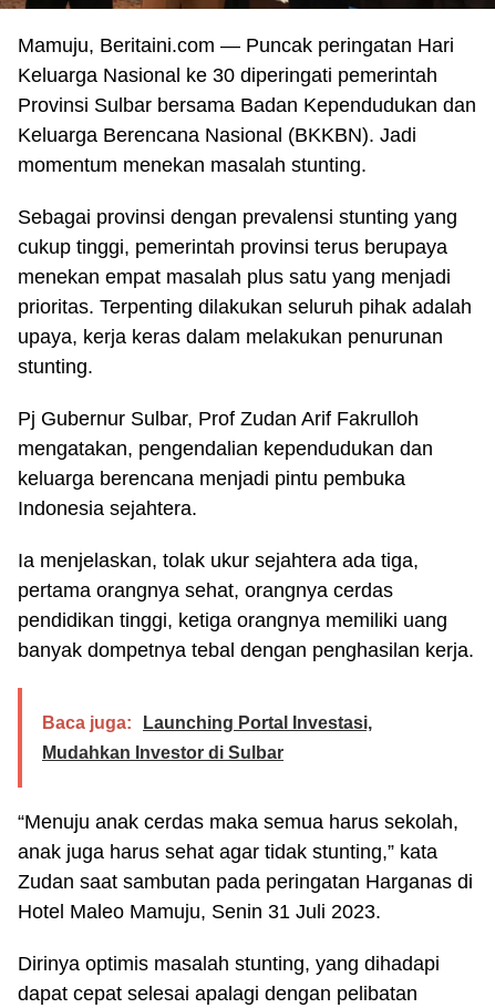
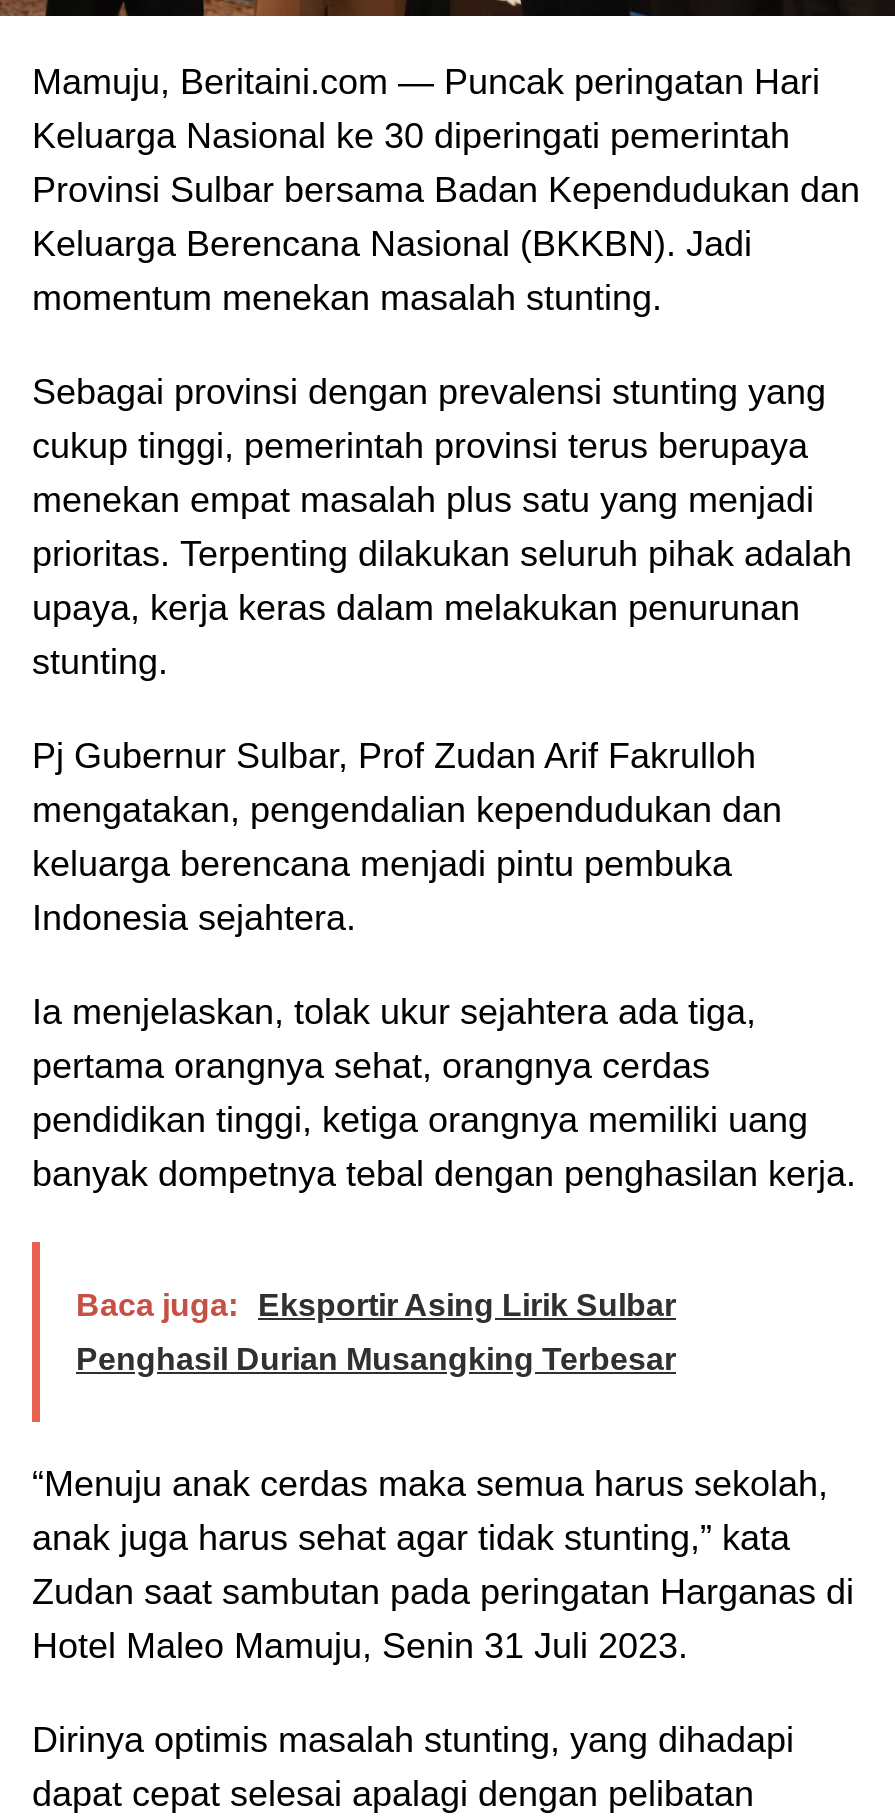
[42,713,372,732] Baca juga: Launching Portal Investasi, -> [76,1287,676,1321] Baca juga: Eksportir Asing Lirik Sulbar
[42,743,283,762] Mudahkan Investor di Sulbar -> [76,1341,676,1375] Penghasil Durian Musangking Terbesar

